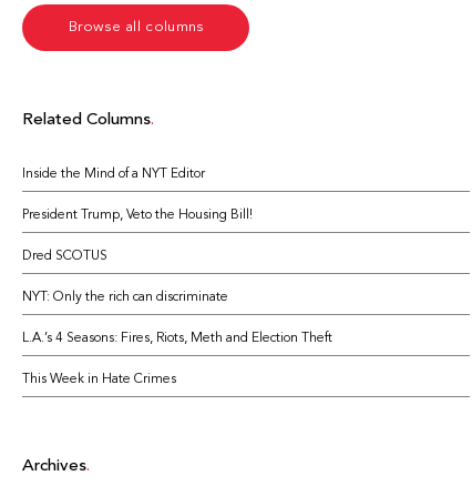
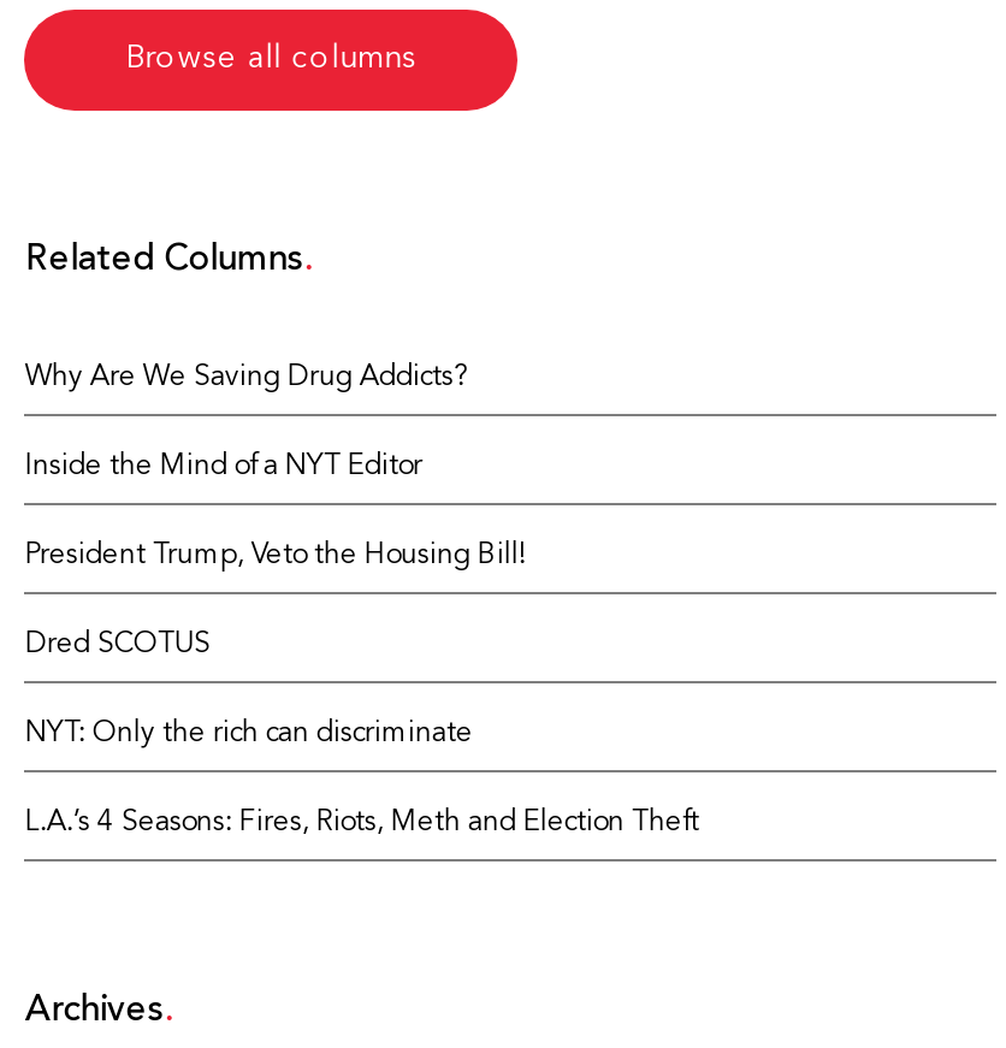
none -> [25,362,465,391] Why Are We Saving Drug Addicts?
moved [23,167,333,345] -> [25,451,699,836]: Inside the Mind of a NYT Editor | President Trump, Veto the Housing Bill! | Dred SCOTUS | NYT: Only the rich can discriminate | L.A.’s 4 Seasons: Fires, Riots, Meth and Election Theft
[23,372,177,386] This Week in Hate Crimes -> none

